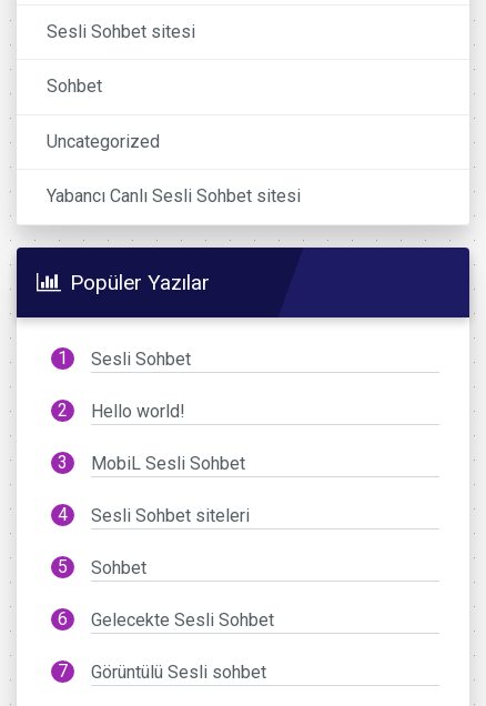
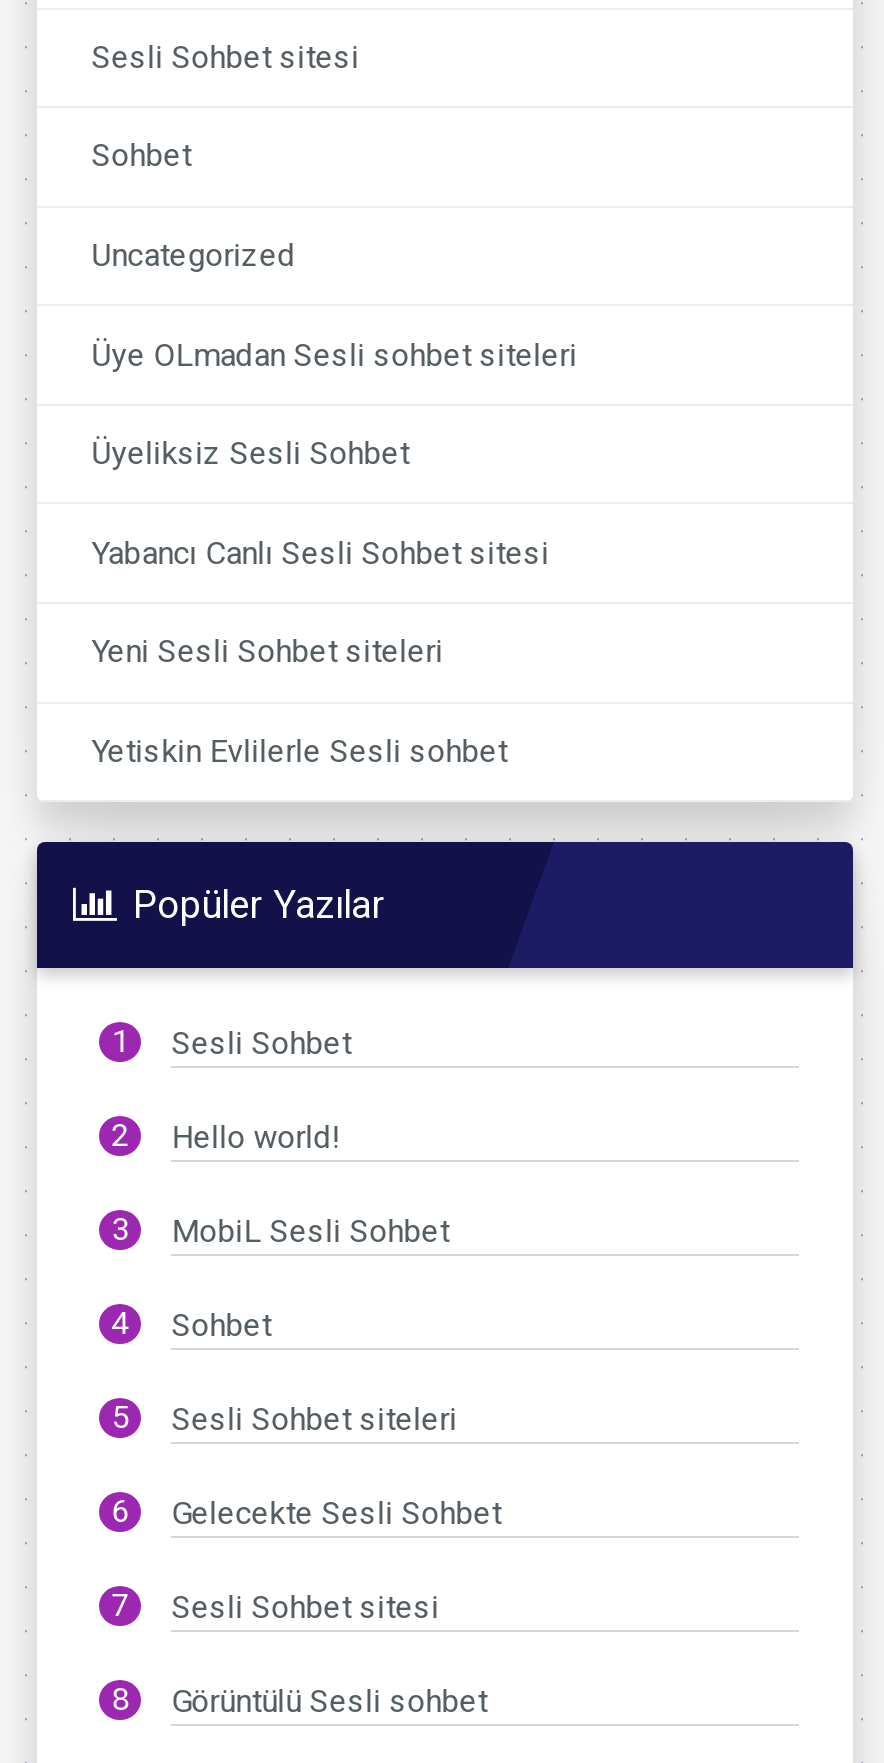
none -> [91,335,577,472] Üye OLmadan Sesli sohbet siteleri | Üyeliksiz Sesli Sohbet
none -> [91,632,507,769] Yeni Sesli Sohbet siteleri | Yetiskin Evlilerle Sesli sohbet
none -> [171,1306,271,1344] Sohbet
[91,557,147,578] Sohbet -> none
none -> [171,1588,439,1626] Sesli Sohbet sitesi

